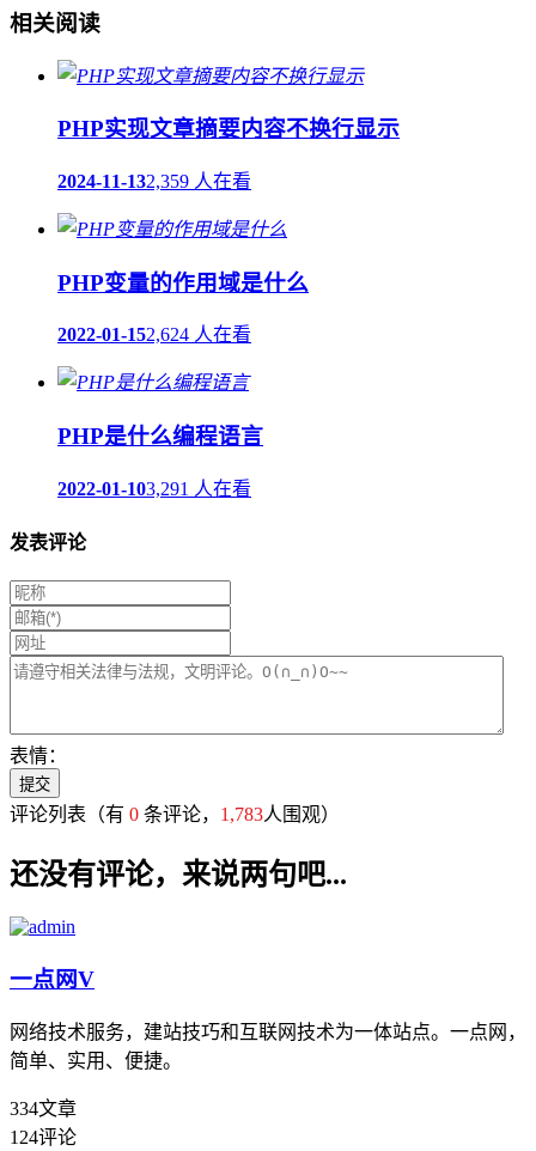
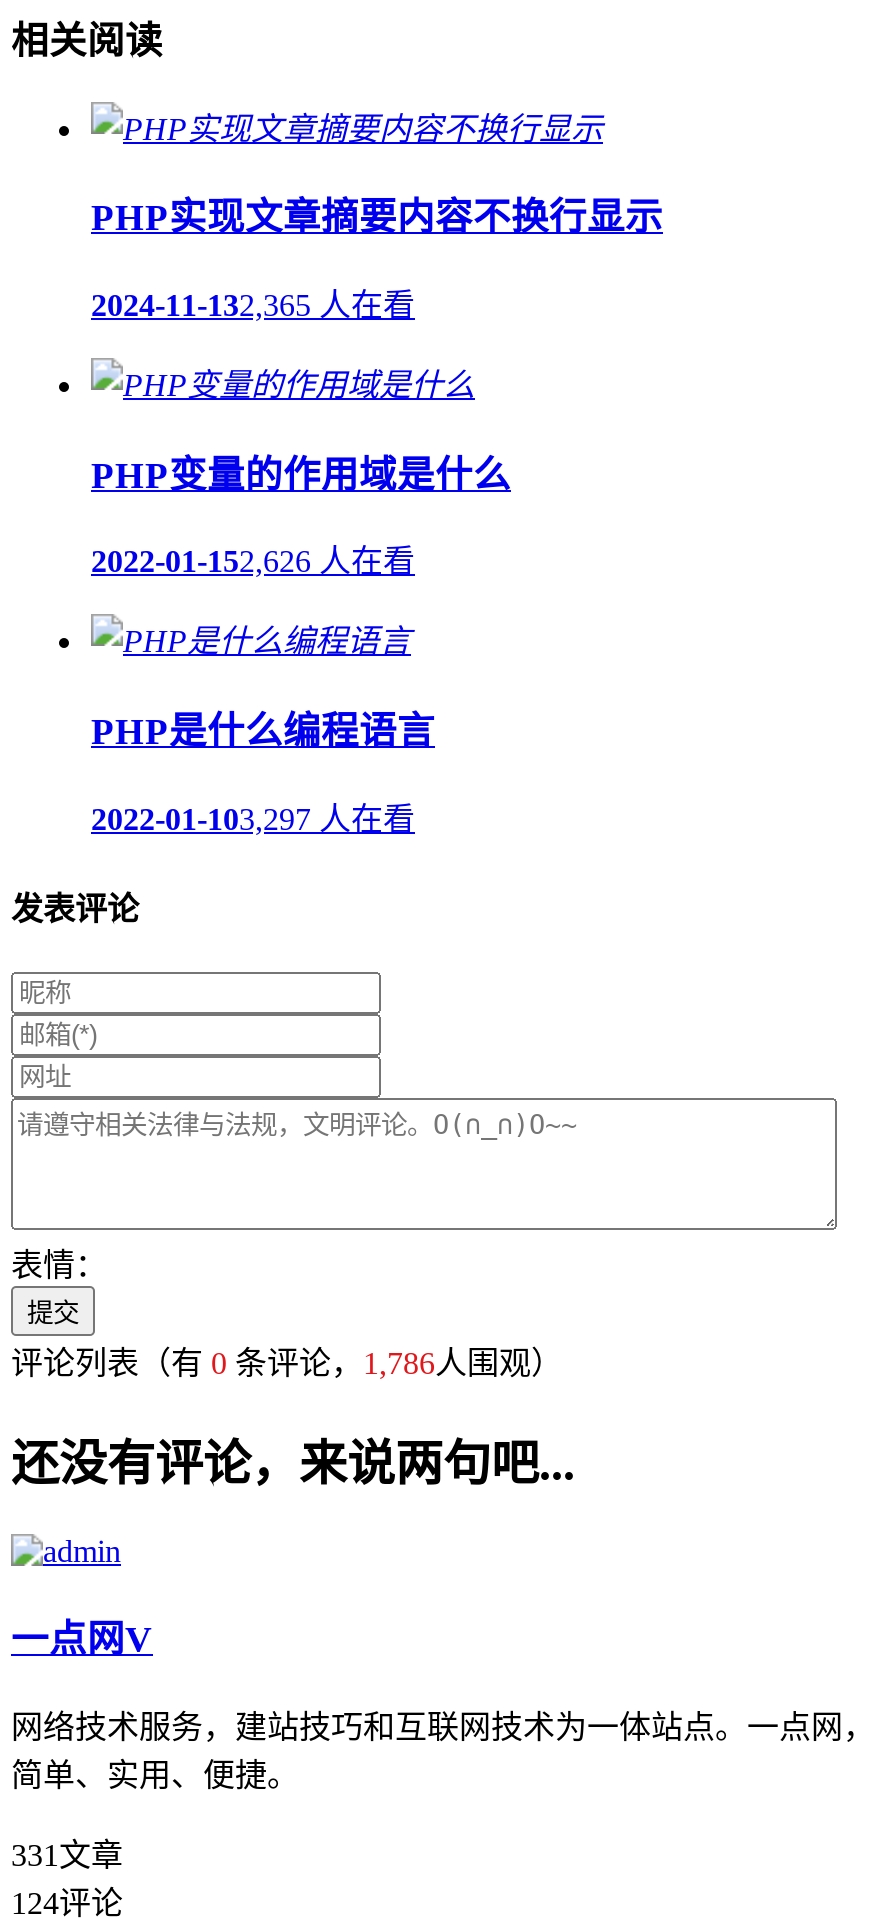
[57,171,251,191] 2024-11-132,359 人在看 -> [91,288,415,322] 2024-11-132,365 人在看
[57,325,251,345] 2022-01-152,624 人在看 -> [91,545,415,579] 2022-01-152,626 人在看
[57,478,251,499] 2022-01-103,291 人在看 -> [91,802,415,836] 2022-01-103,297 人在看
[10,804,340,825] 评论列表（有0条评论，1,783人围观） -> [11,1347,563,1381] 评论列表（有0条评论，1,786人围观）
[10,1098,77,1118] 334文章 -> [11,1837,123,1871] 331文章

